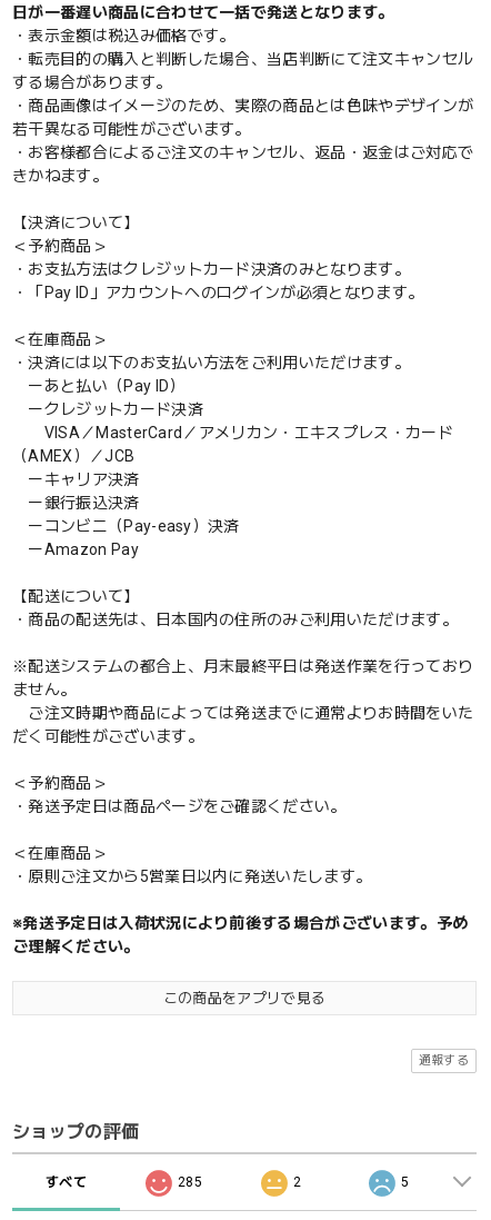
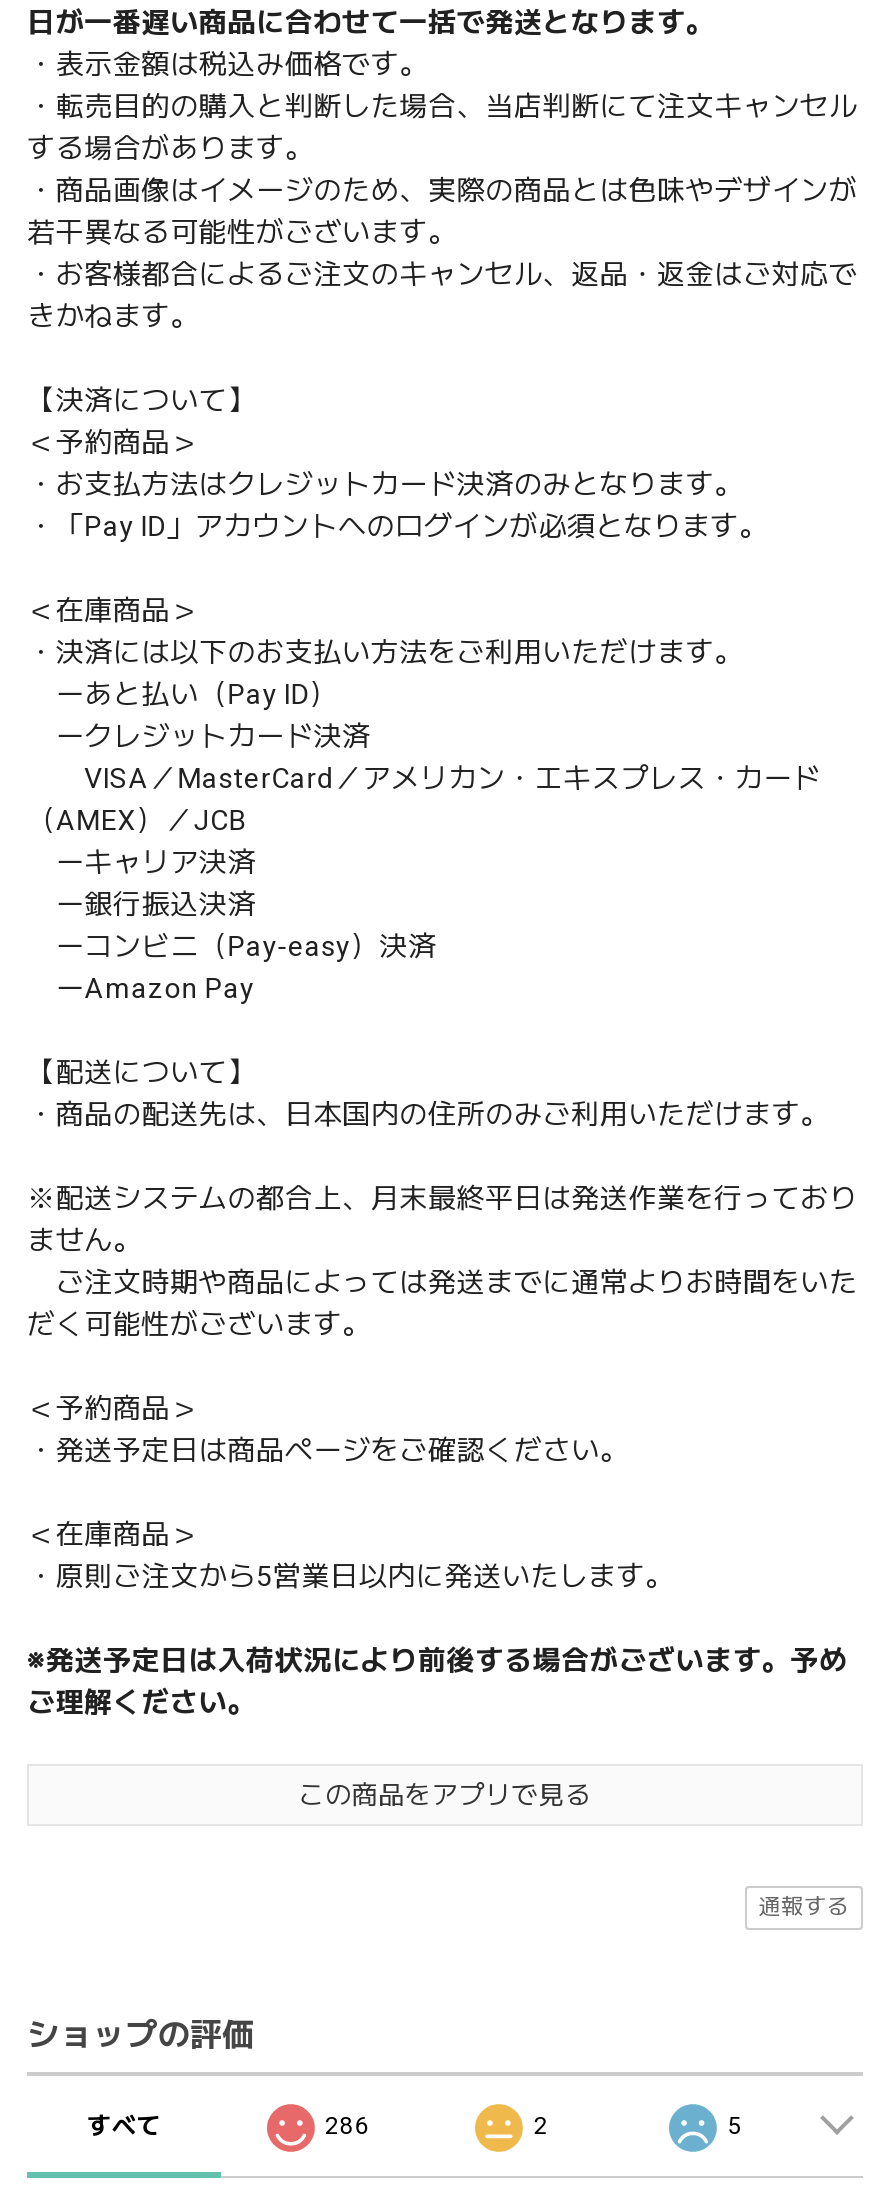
[178,1174,202,1190] 285 -> [325,2112,369,2140] 286

